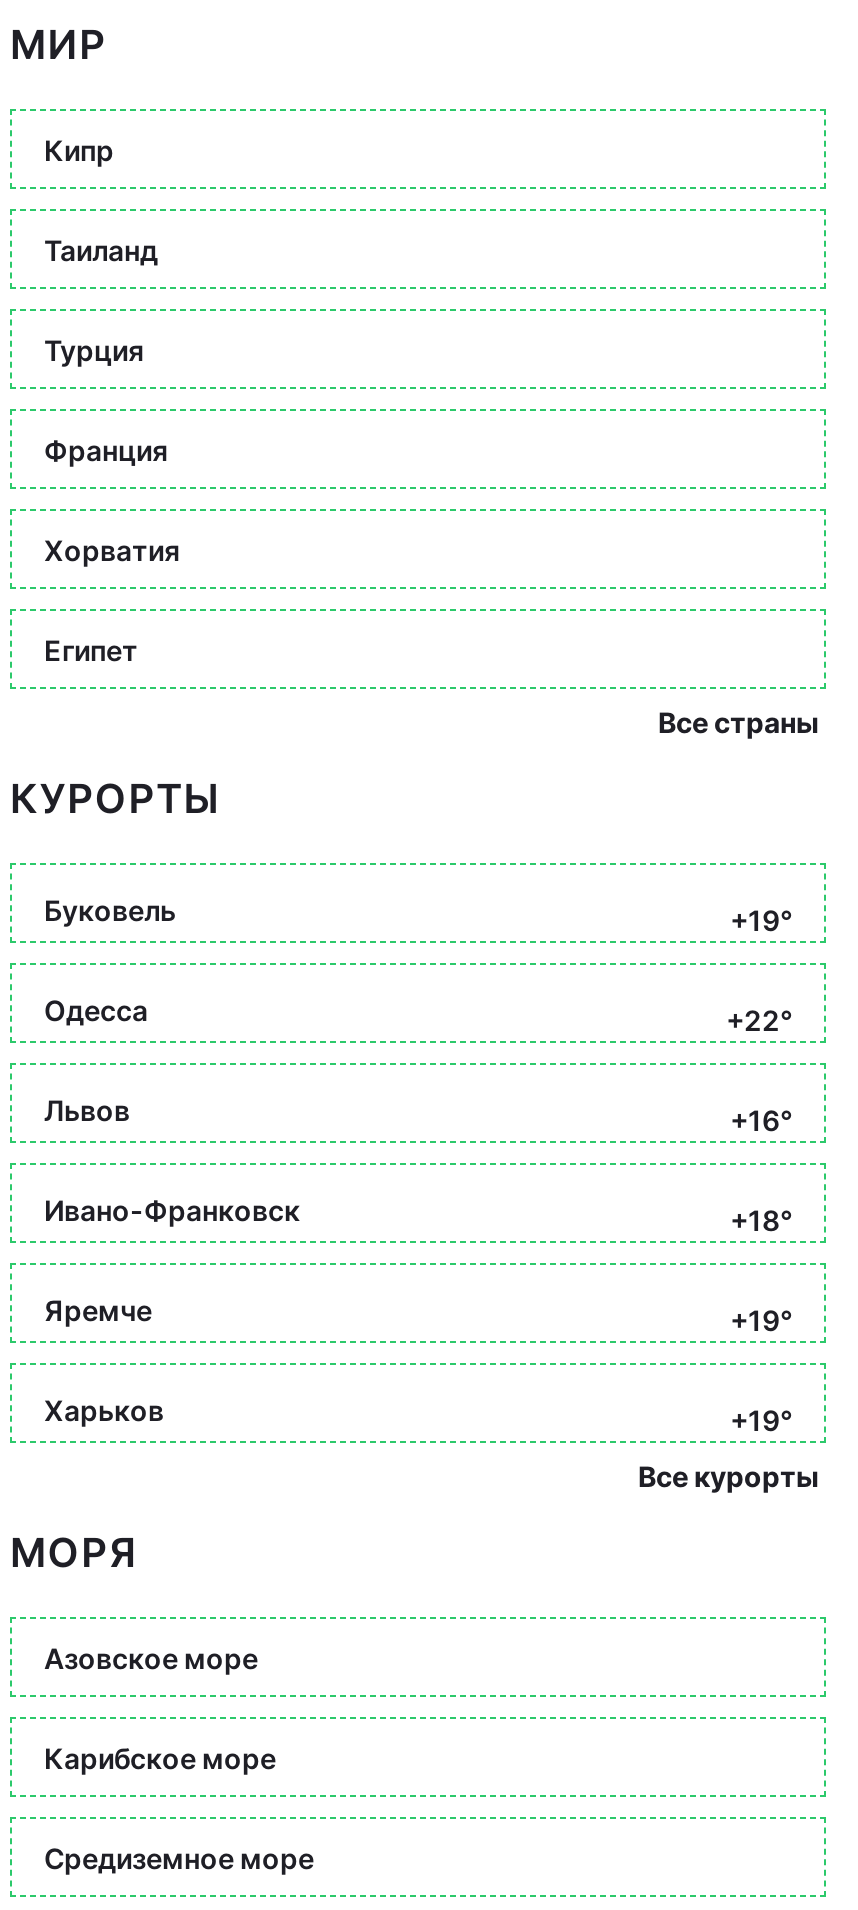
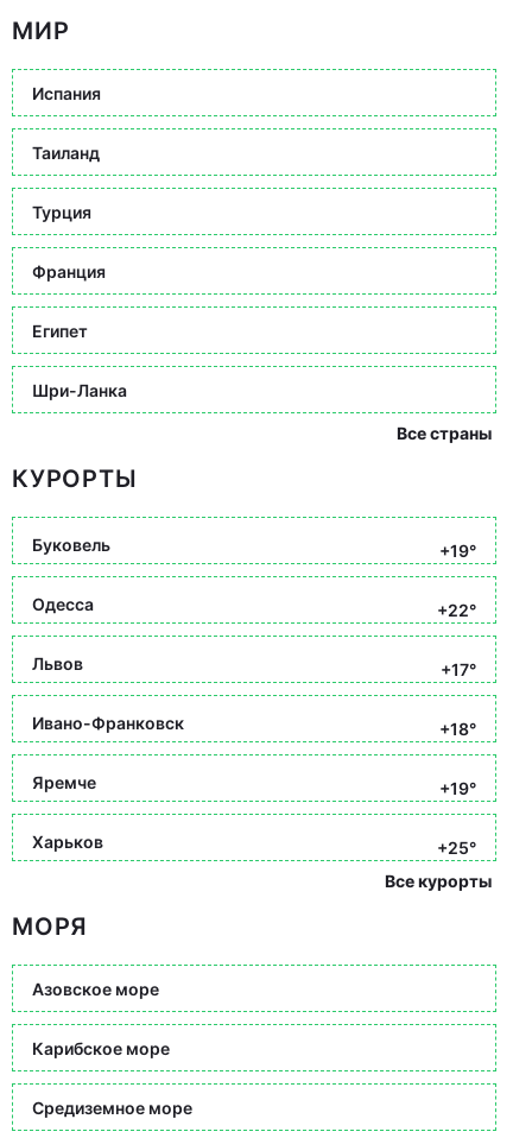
[44,132,114,166] Кипр -> [32,83,101,103] Испания
[44,532,180,566] Хорватия -> none
moved [44,632,138,666] -> [32,320,88,340]: Египет
none -> [32,380,127,400] Шри-Ланка
[730,1103,792,1137] +16° -> [441,659,476,679] +17°
[730,1403,792,1437] +19° -> [437,837,476,858] +25°

